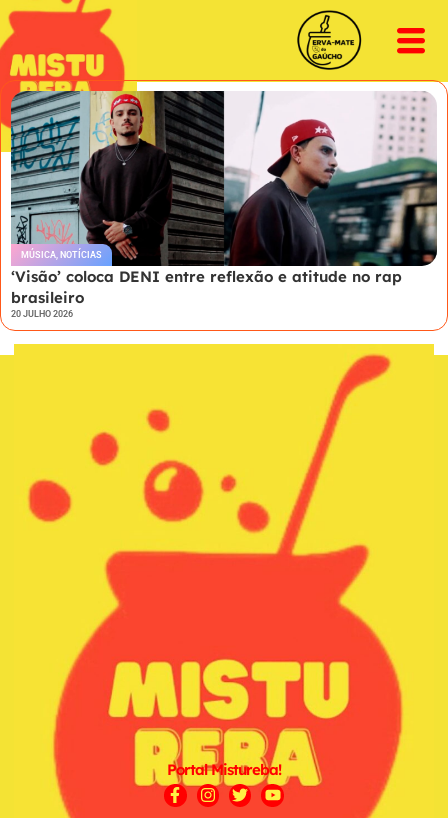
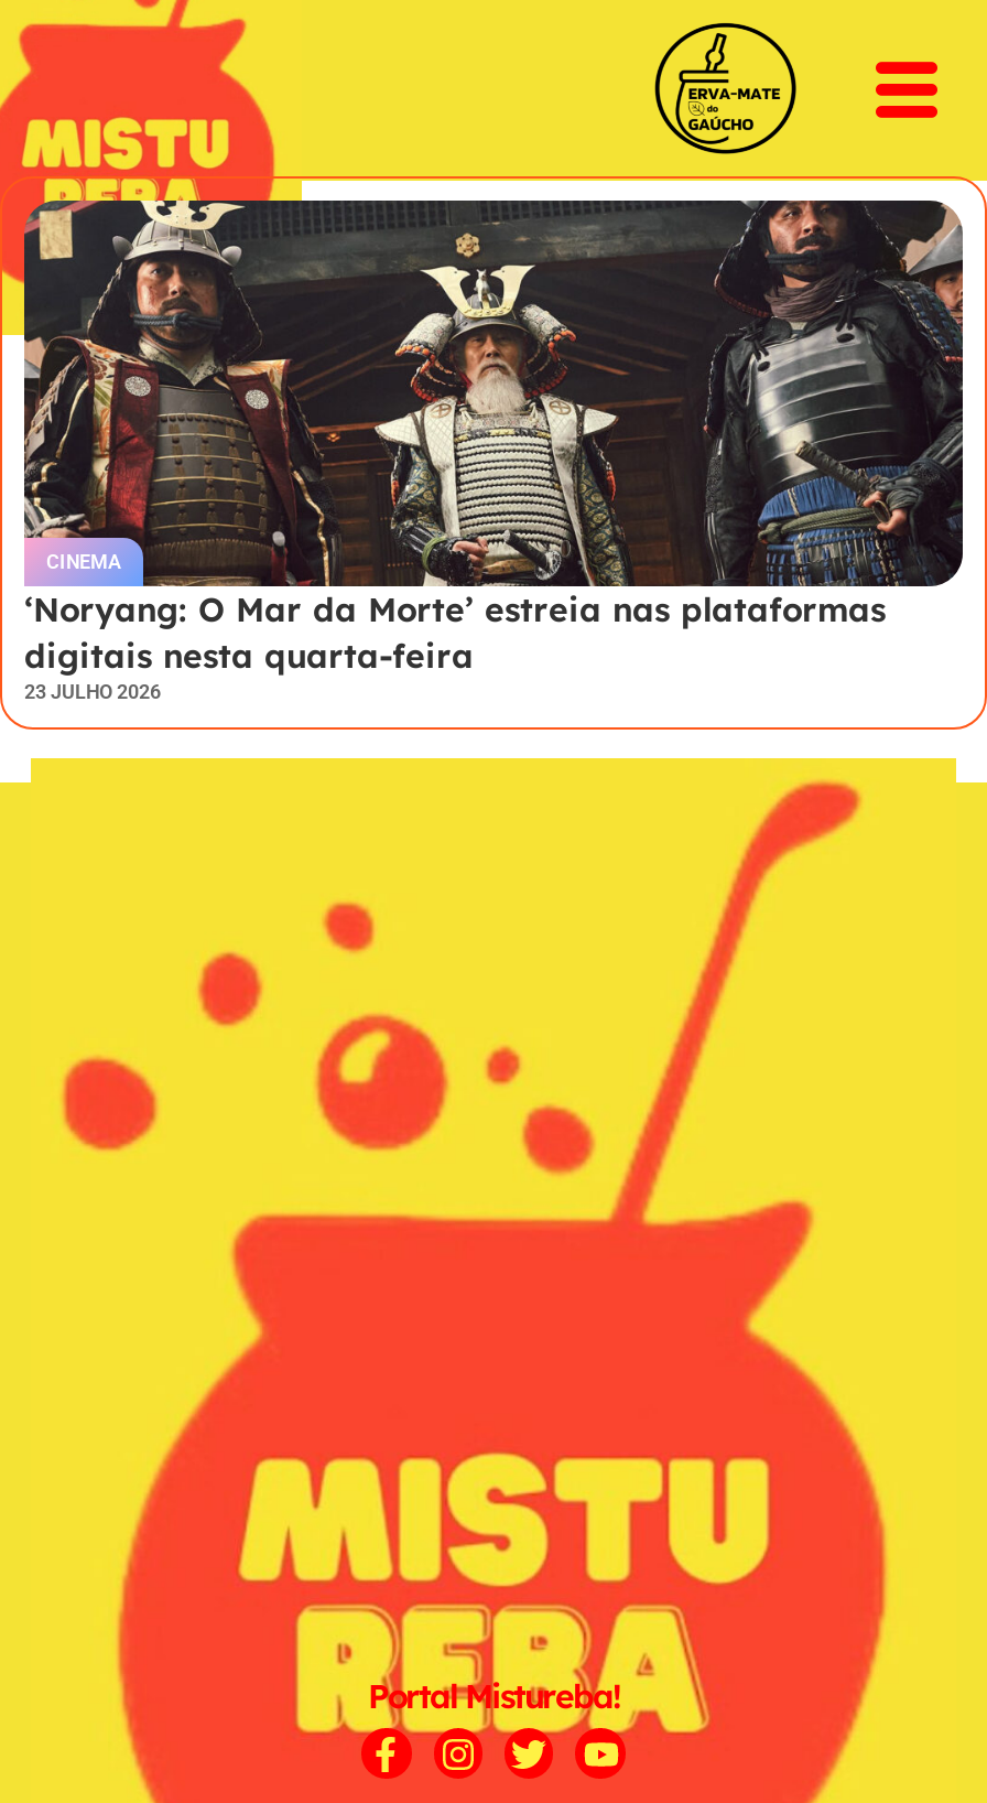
[10,90,438,319] [image] | MÚSICA, NOTÍCIAS | ‘Visão’ coloca DENI entre reflexão e atitude no rap | brasileiro | 20 JULHO 2026 -> [22,198,965,704] [image] | CINEMA | ‘Noryang: O Mar da Morte’ estreia nas plataformas | digitais nesta quarta-feira | 23 JULHO 2026

